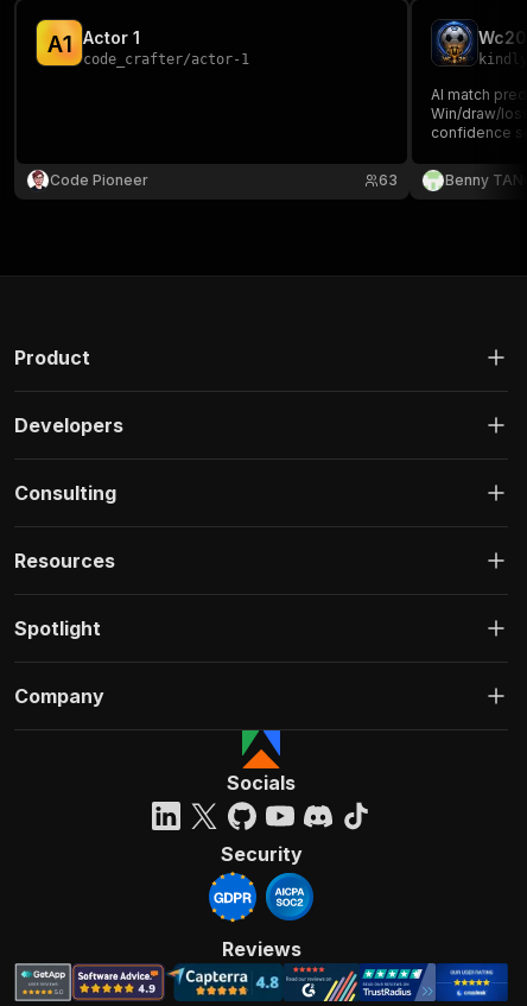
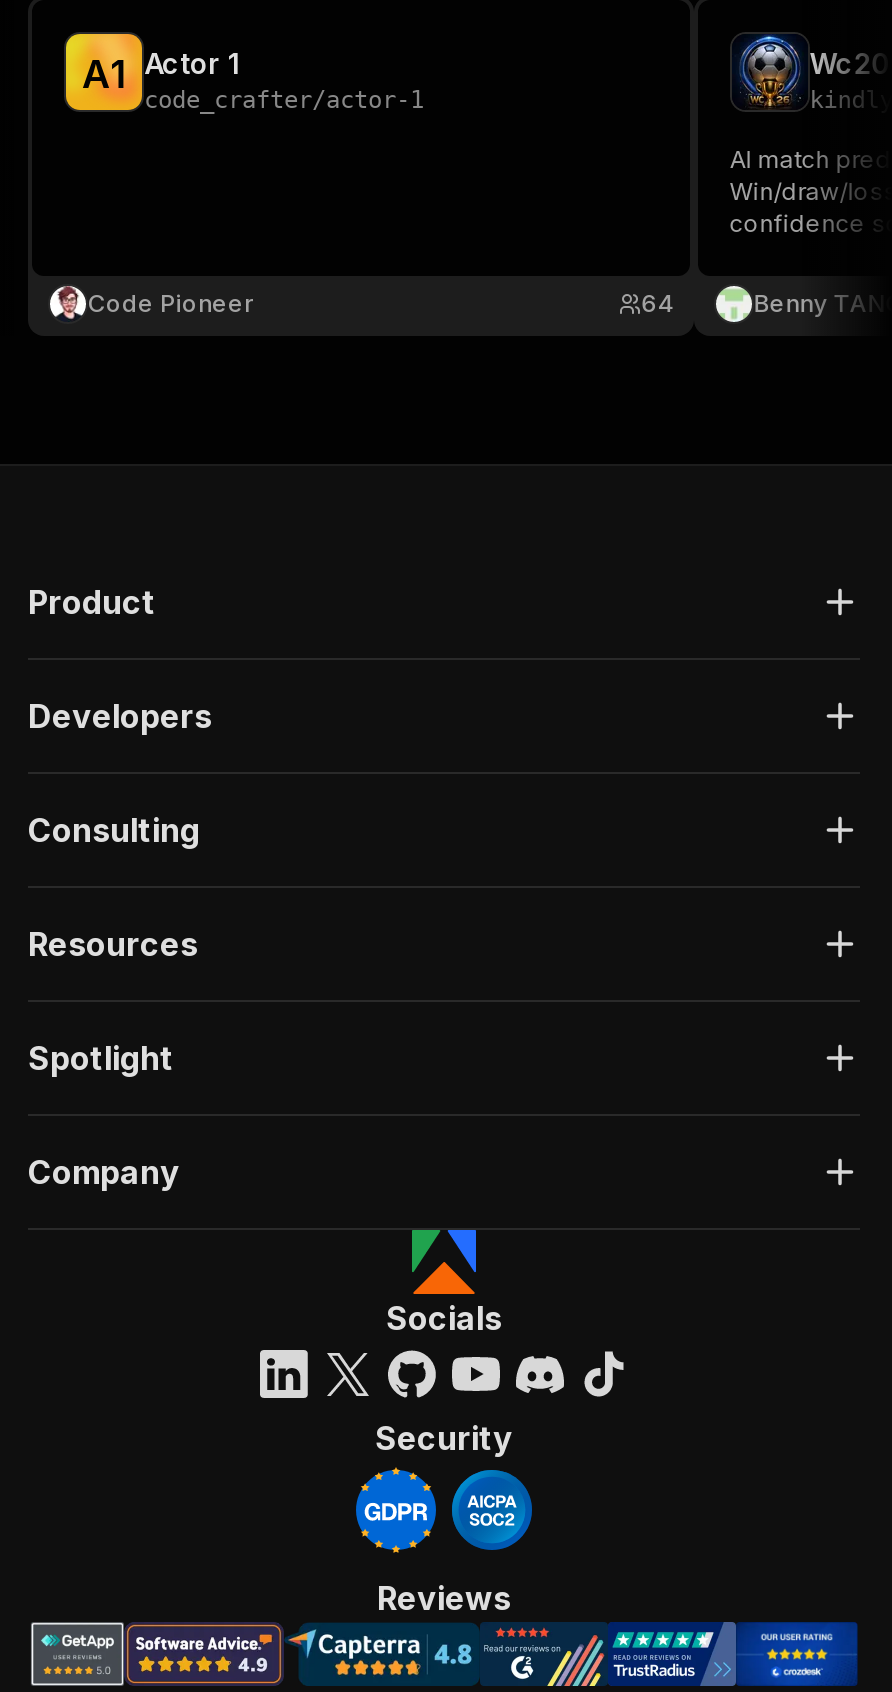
[378,171,397,189] 63 -> [642,288,674,318] 64

